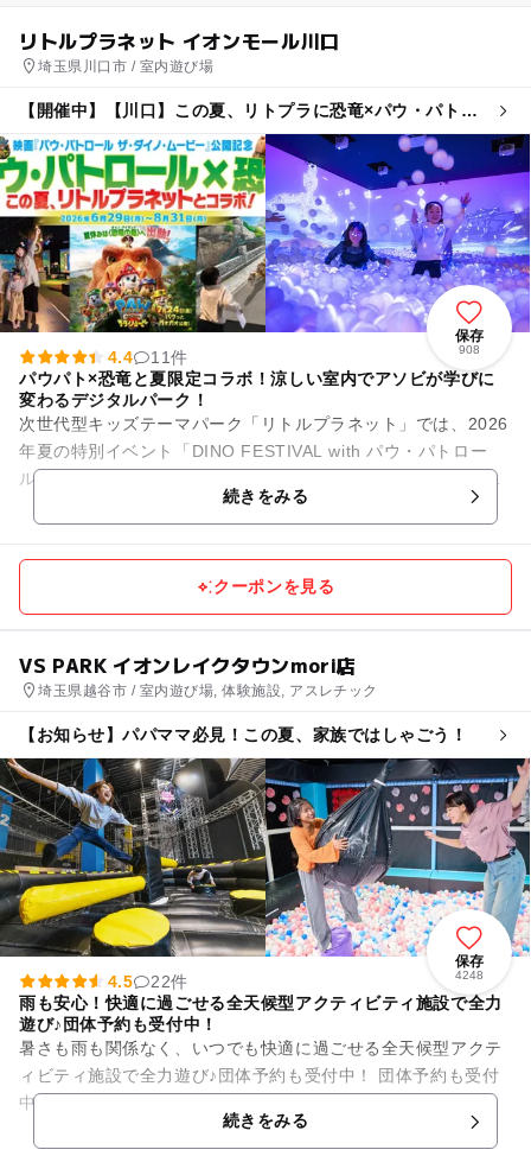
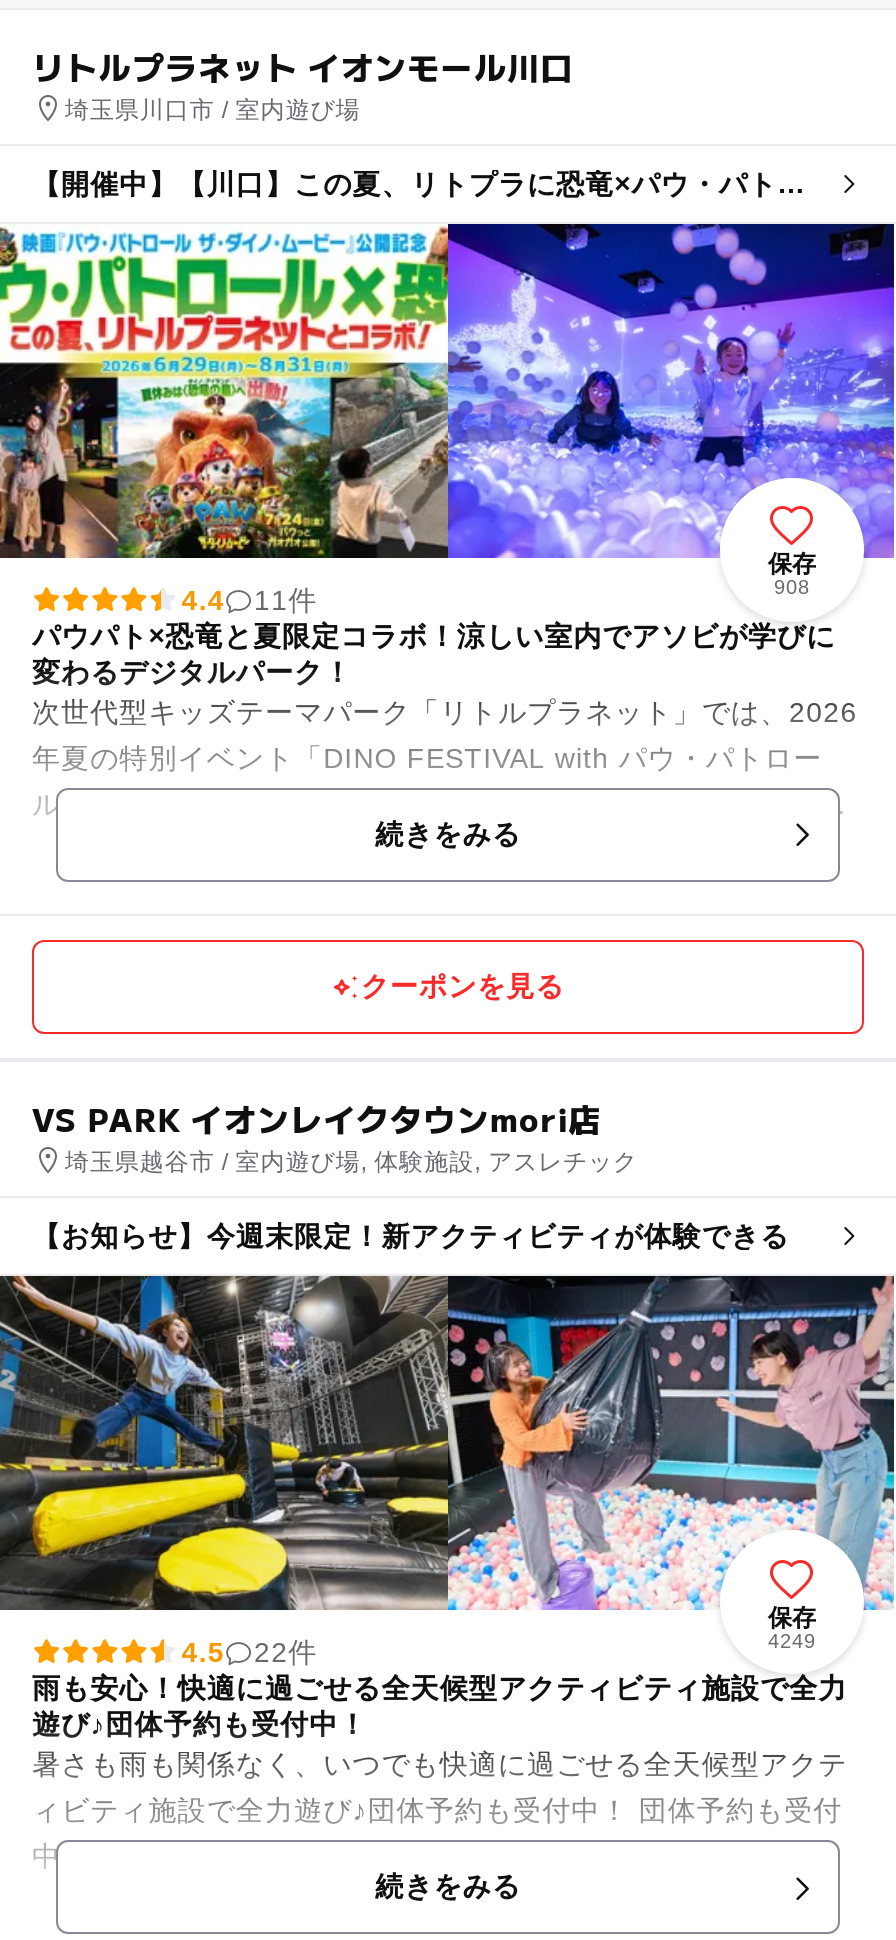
[19,725,468,744] 【お知らせ】パパママ必見！この夏、家族ではしゃごう！ -> [32,1220,789,1252] 【お知らせ】今週末限定！新アクティビティが体験できる
[455,968,484,981] 4248 -> [768,1629,816,1651] 4249

